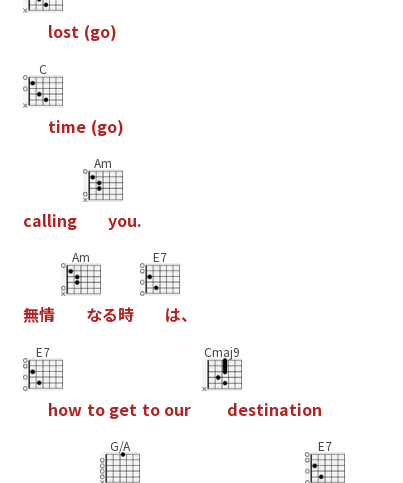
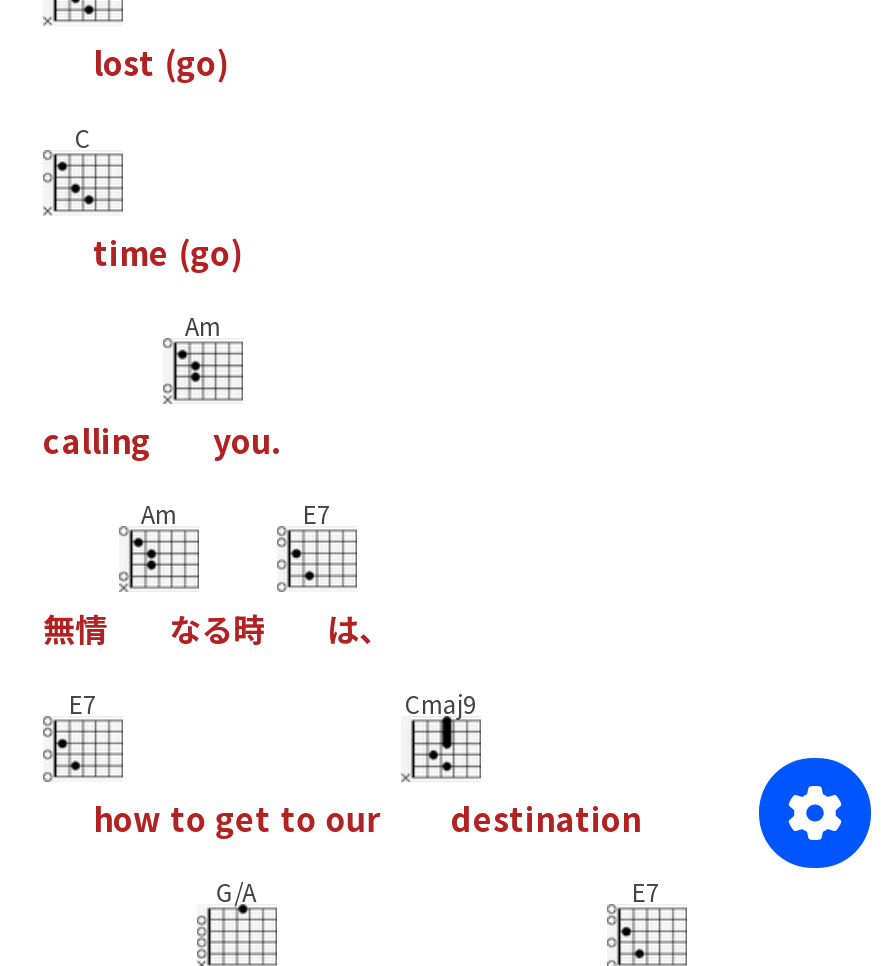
none -> [757,756,873,870] [image]

